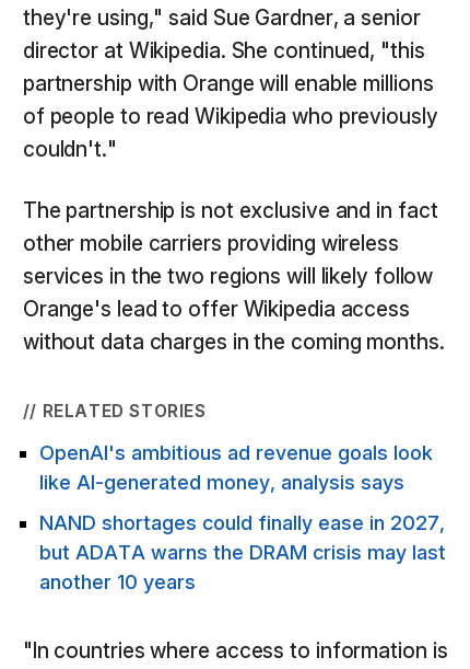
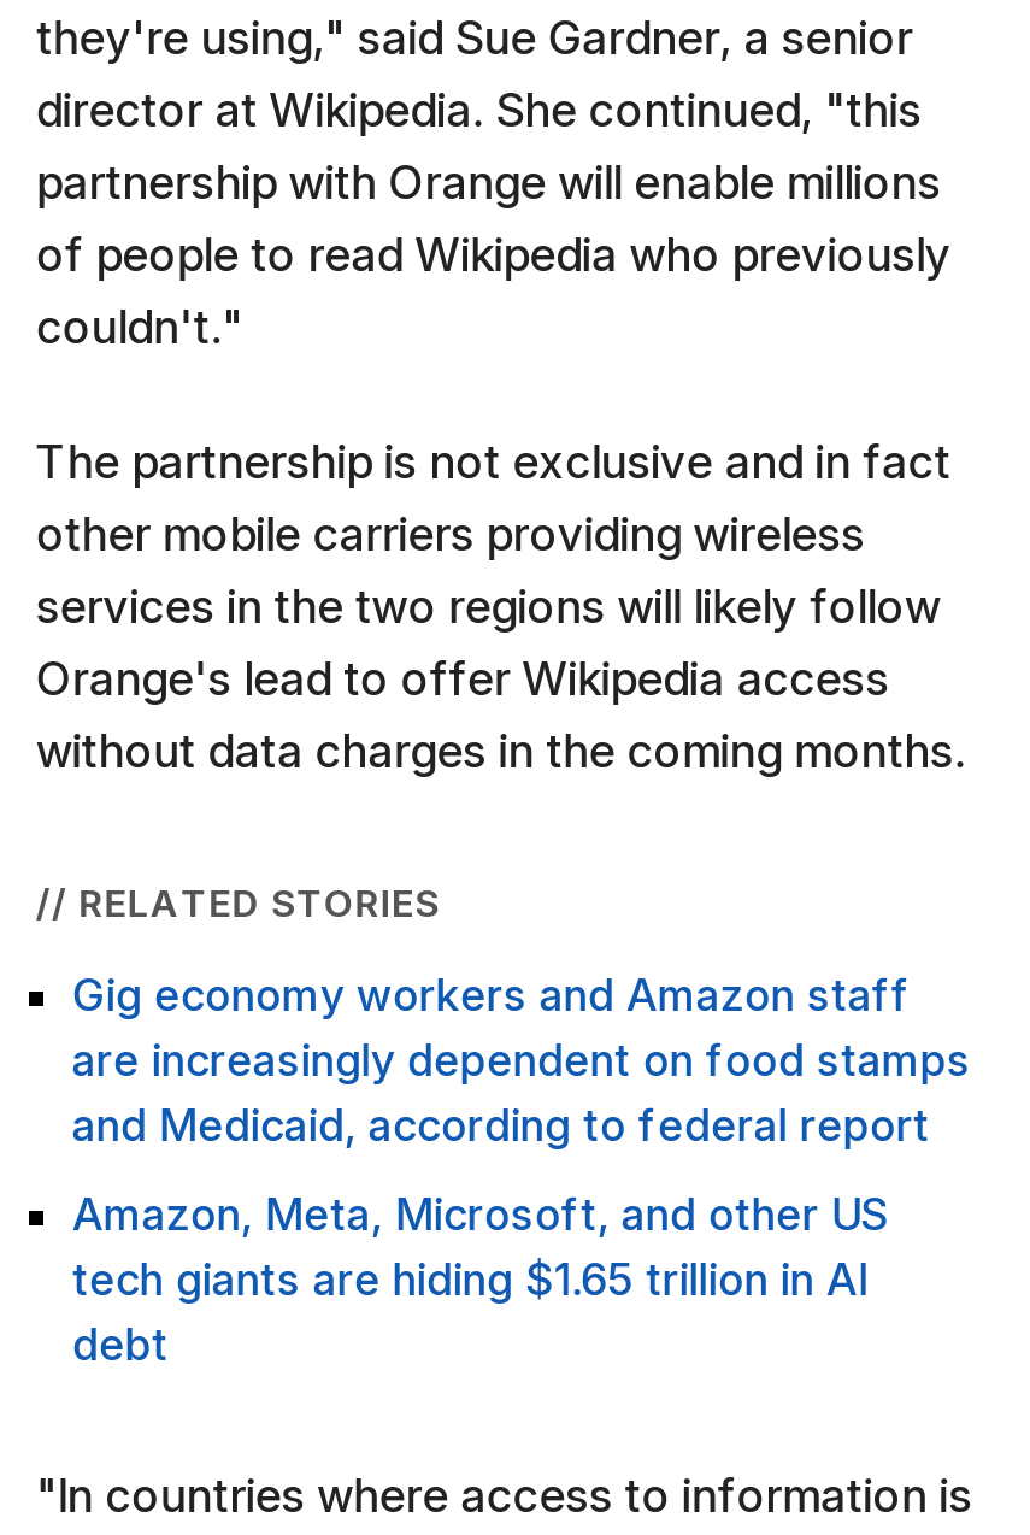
[39,441,433,494] OpenAI's ambitious ad revenue goals look | like AI-generated money, analysis says -> [72,970,971,1151] Gig economy workers and Amazon staff | are increasingly dependent on food stamps | and Medicaid, according to federal report
[39,511,446,593] NAND shortages could finally ease in 2027, | but ADATA warns the DRAM crisis may last | another 10 years -> [72,1189,889,1370] Amazon, Meta, Microsoft, and other US | tech giants are hiding $1.65 trillion in AI | debt

